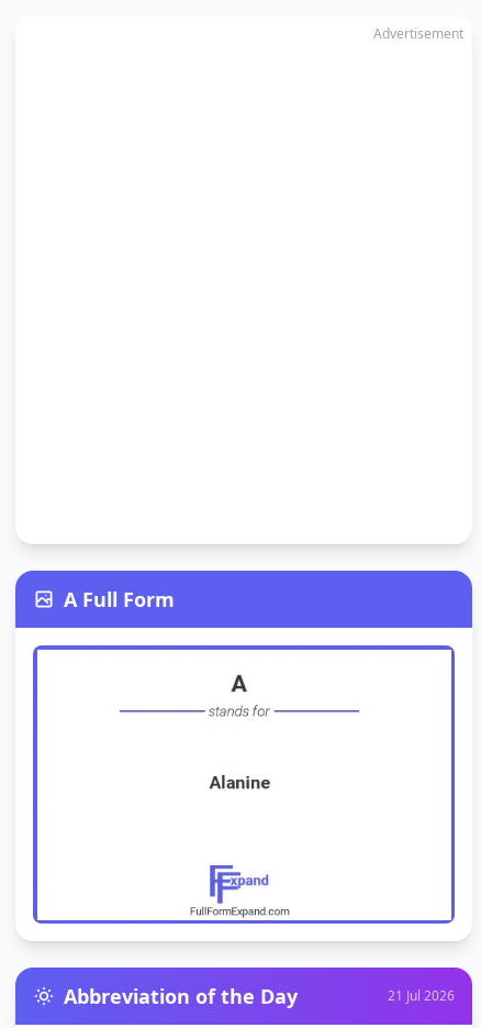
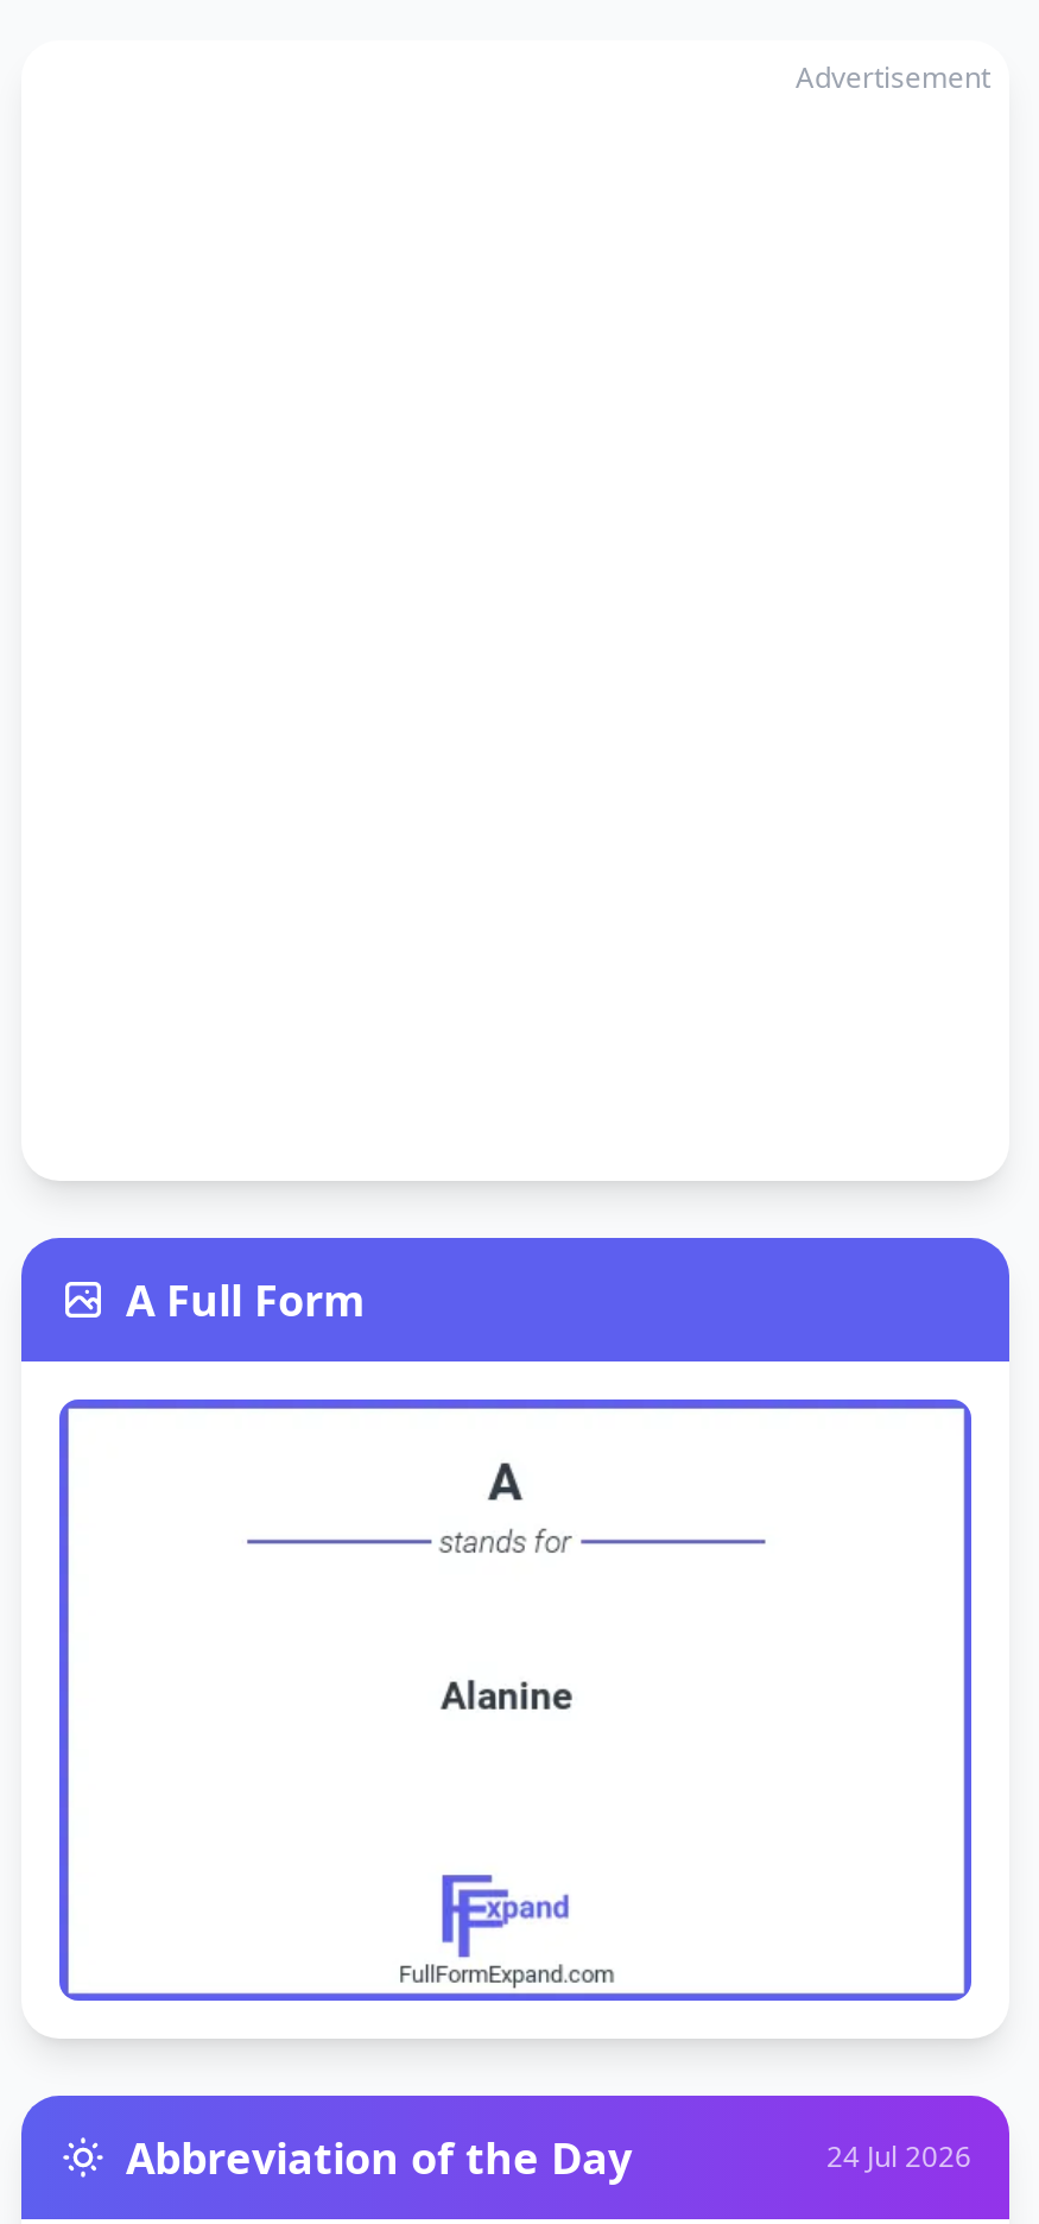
[388,987,455,1005] 21 Jul 2026 -> [826,2137,971,2177] 24 Jul 2026

